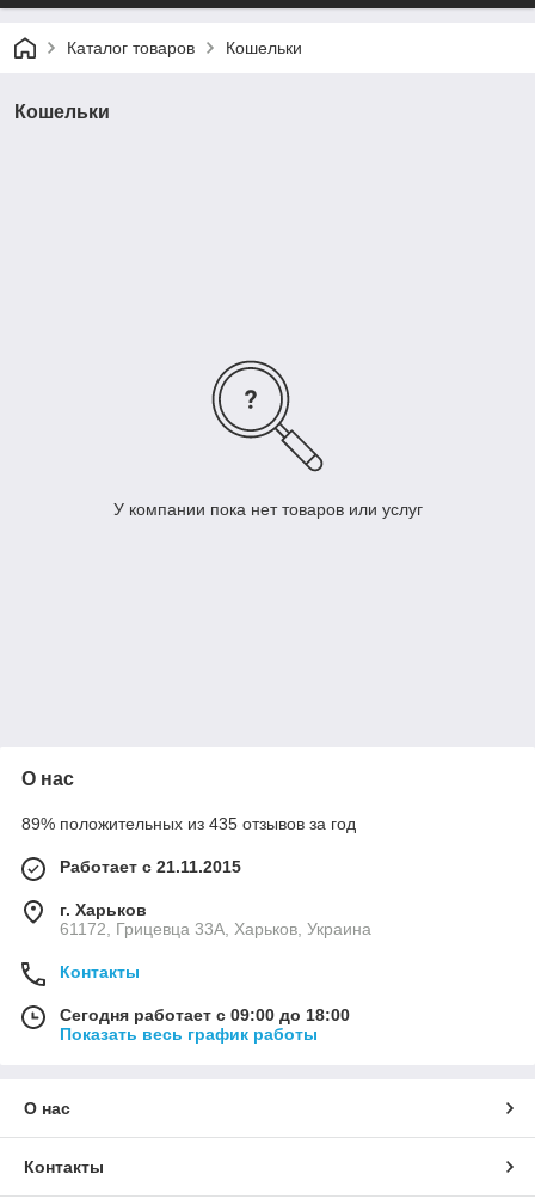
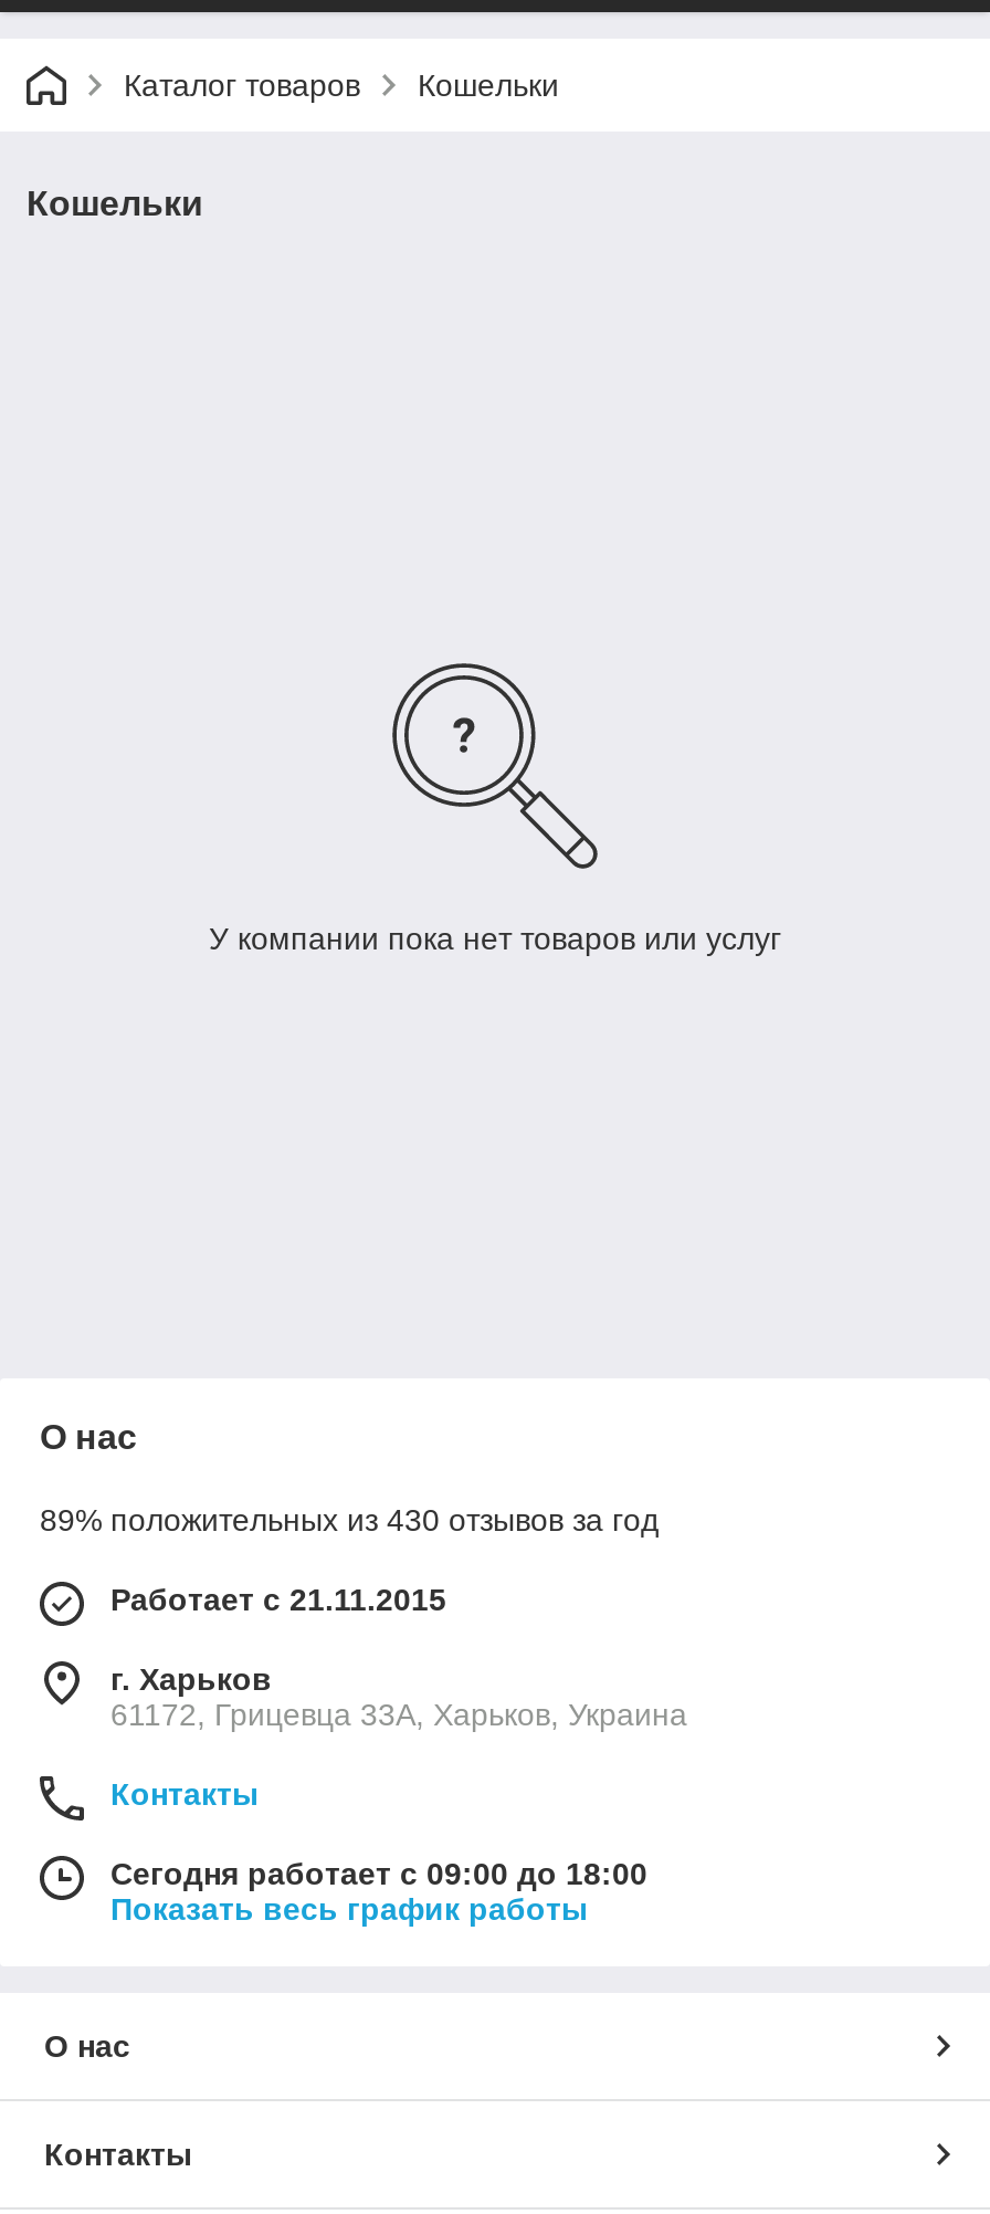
[21,815,356,834] 89% положительных из 435 отзывов за год -> [40,1503,659,1539] 89% положительных из 430 отзывов за год

